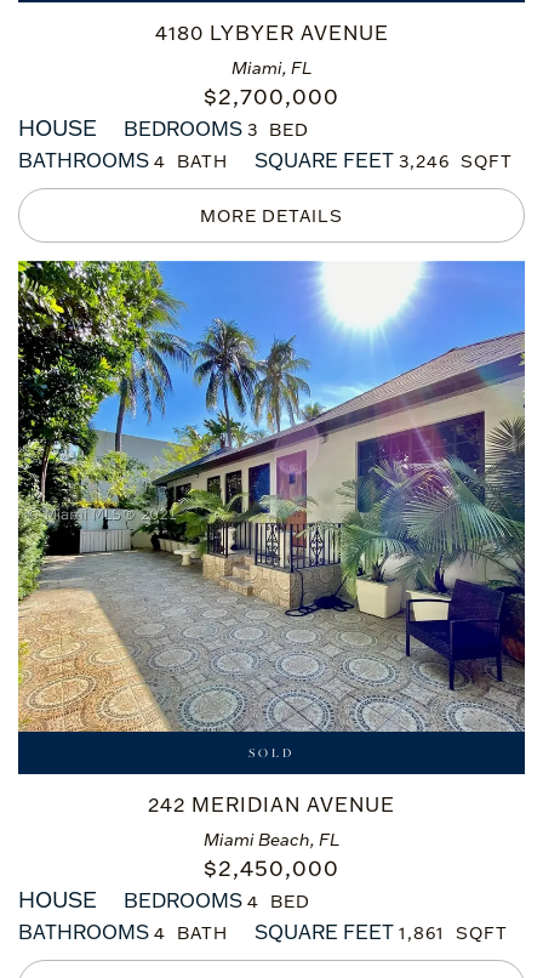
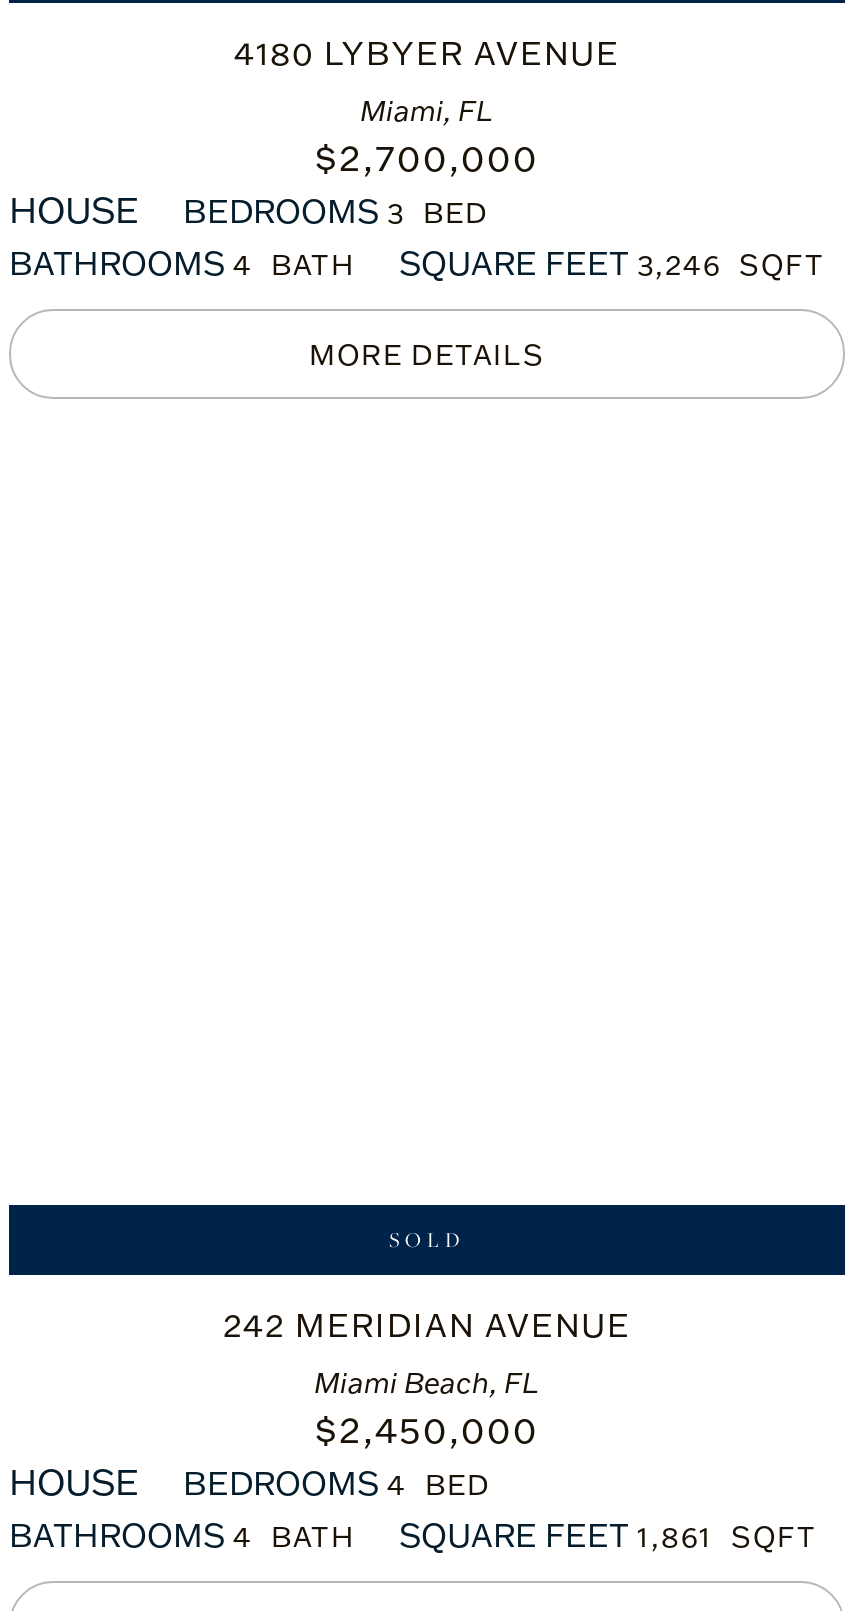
[17,260,526,733] [image] -> none

